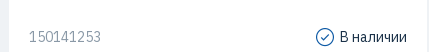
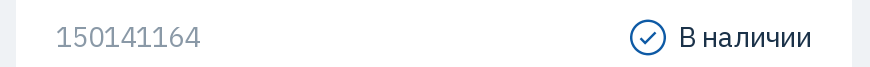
[29,28,101,46] 150141253 -> [56,19,200,55] 150141164

